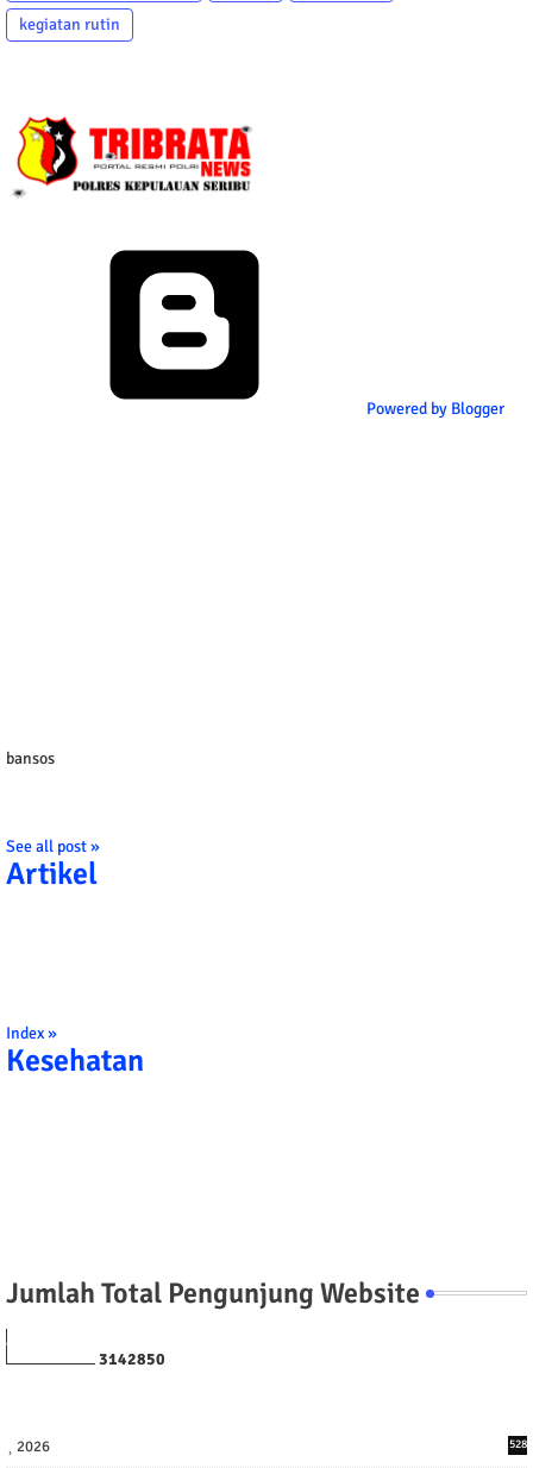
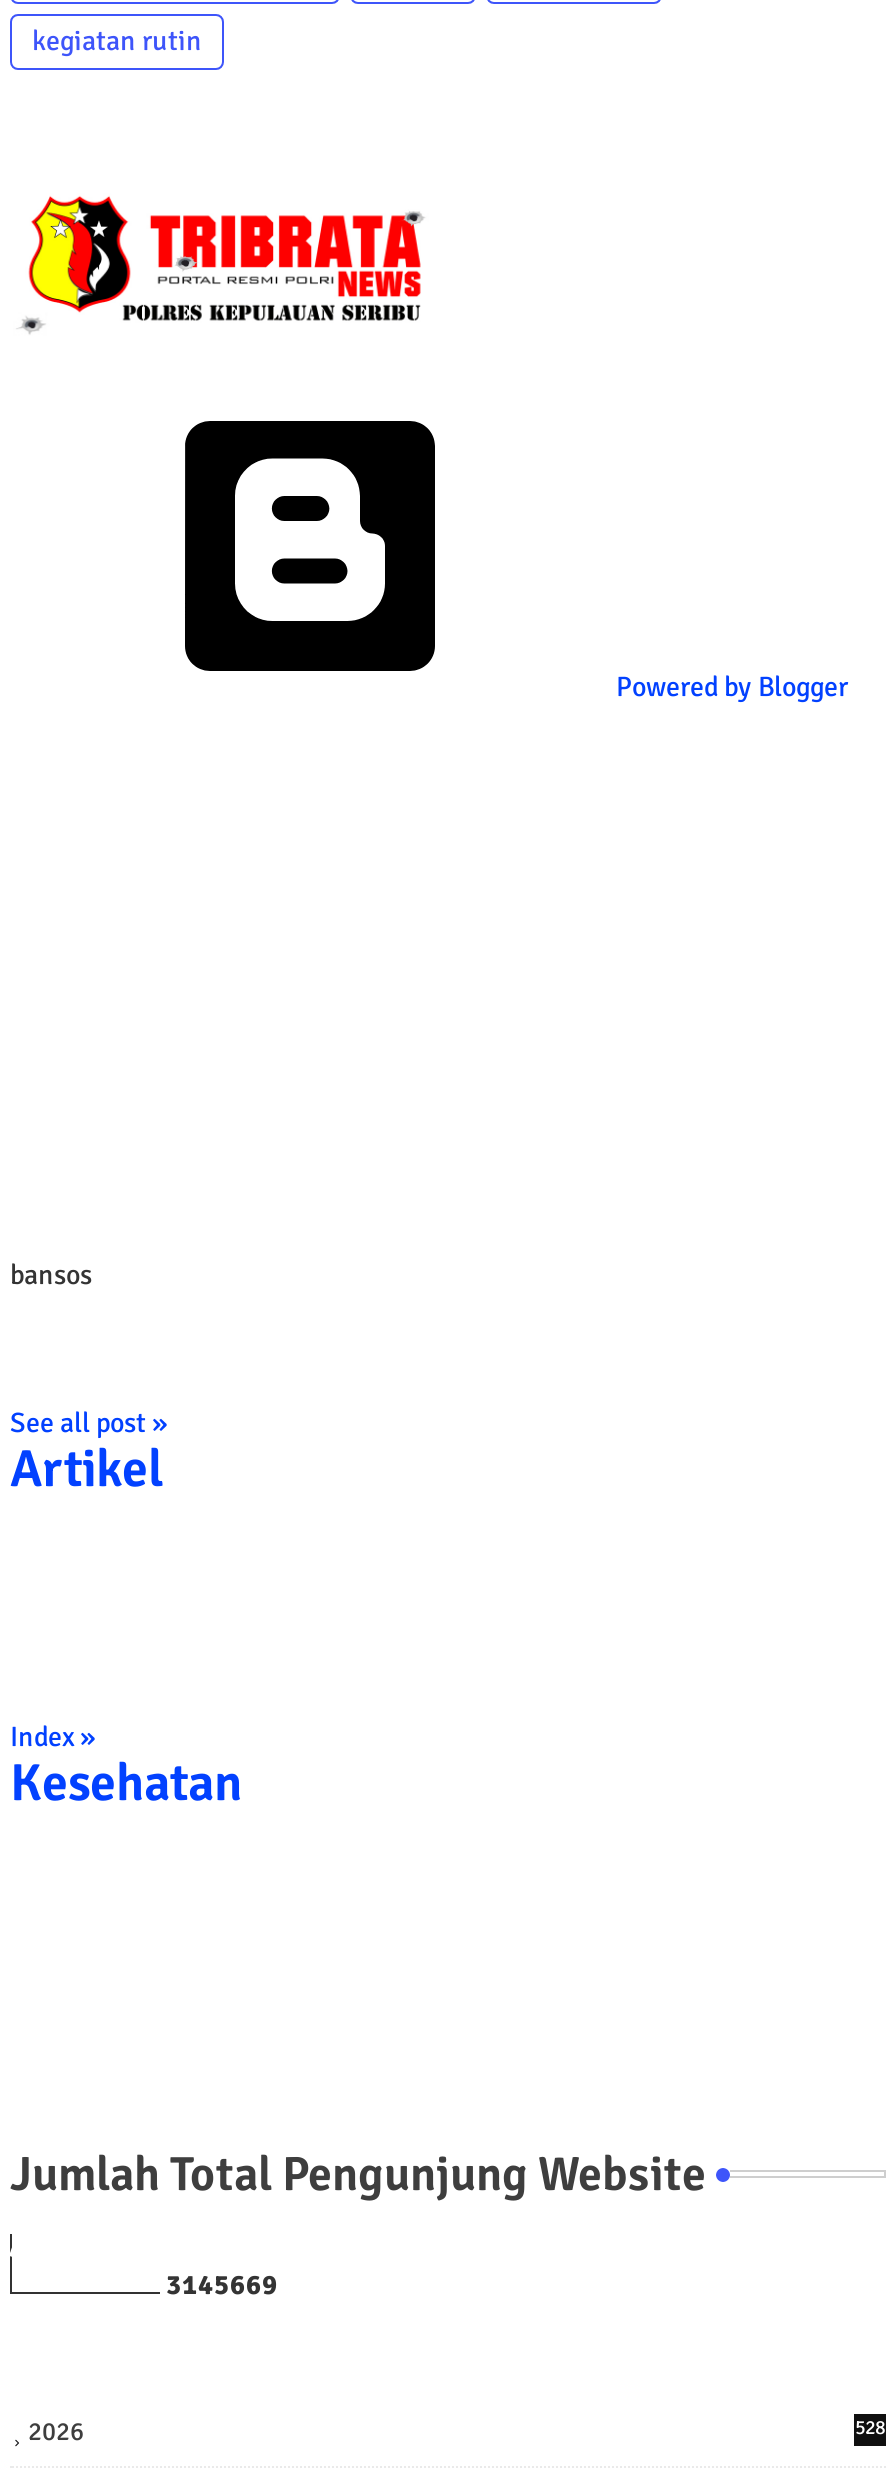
[99,1349,165,1369] 3142850 -> [166,2267,278,2301] 3145669

